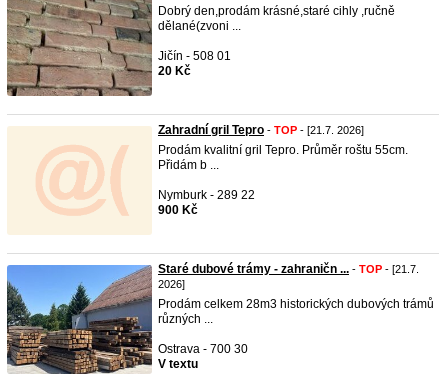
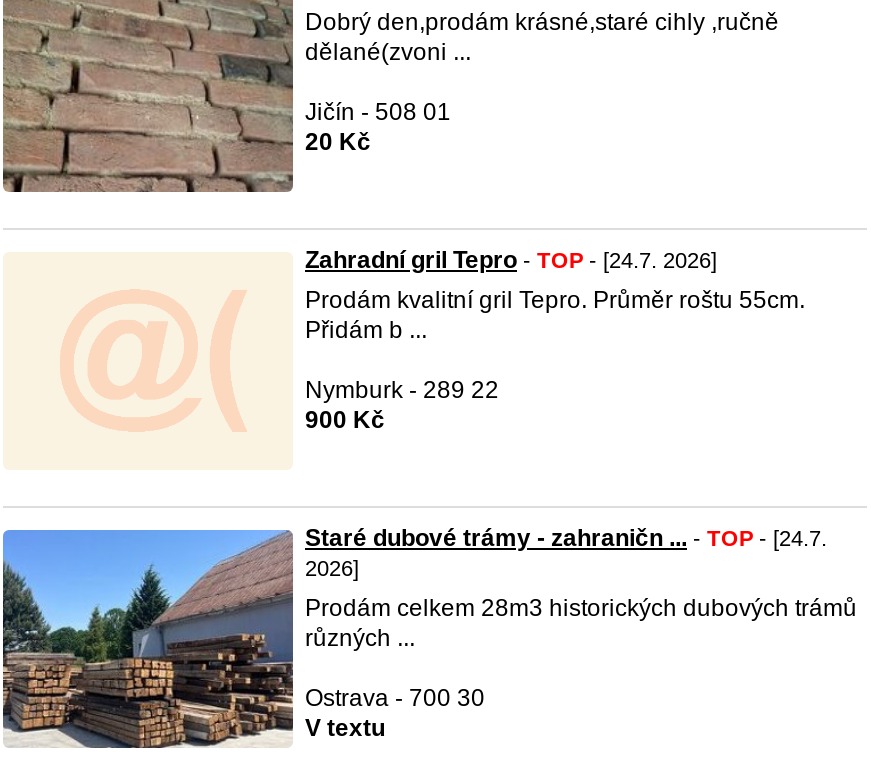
[158,123,364,137] Zahradní gril Tepro - TOP - [21.7. 2026] -> [305,246,717,274] Zahradní gril Tepro - TOP - [24.7. 2026]
[158,262,419,276] Staré dubové trámy - zahraničn ... - TOP - [21.7. -> [305,524,827,552] Staré dubové trámy - zahraničn ... - TOP - [24.7.

